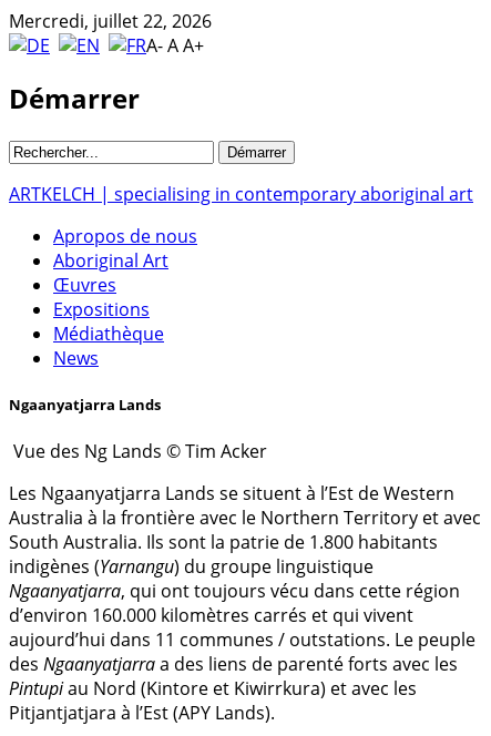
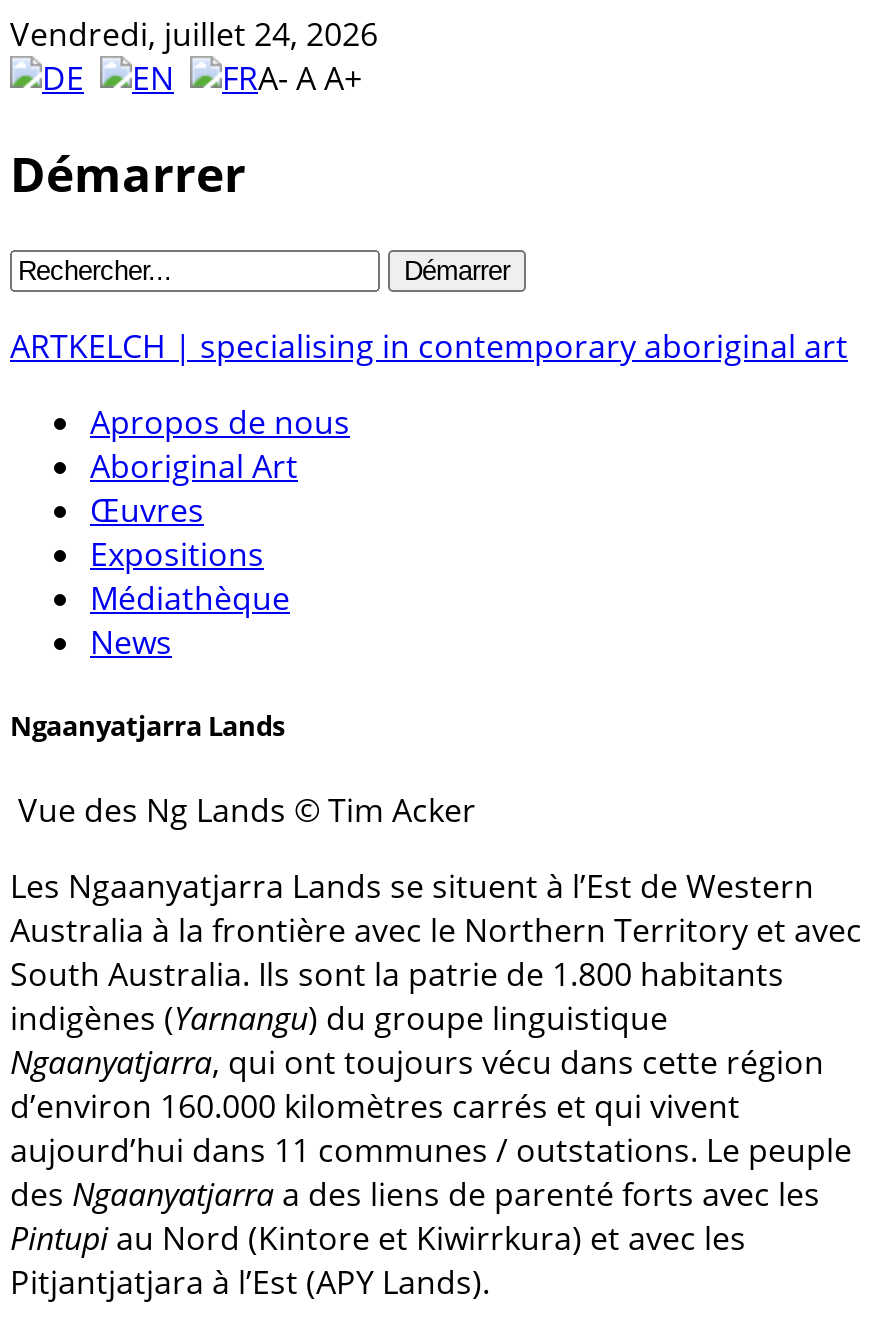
[9,9,212,33] Mercredi, juillet 22, 2026 -> [10,12,378,56] Vendredi, juillet 24, 2026

